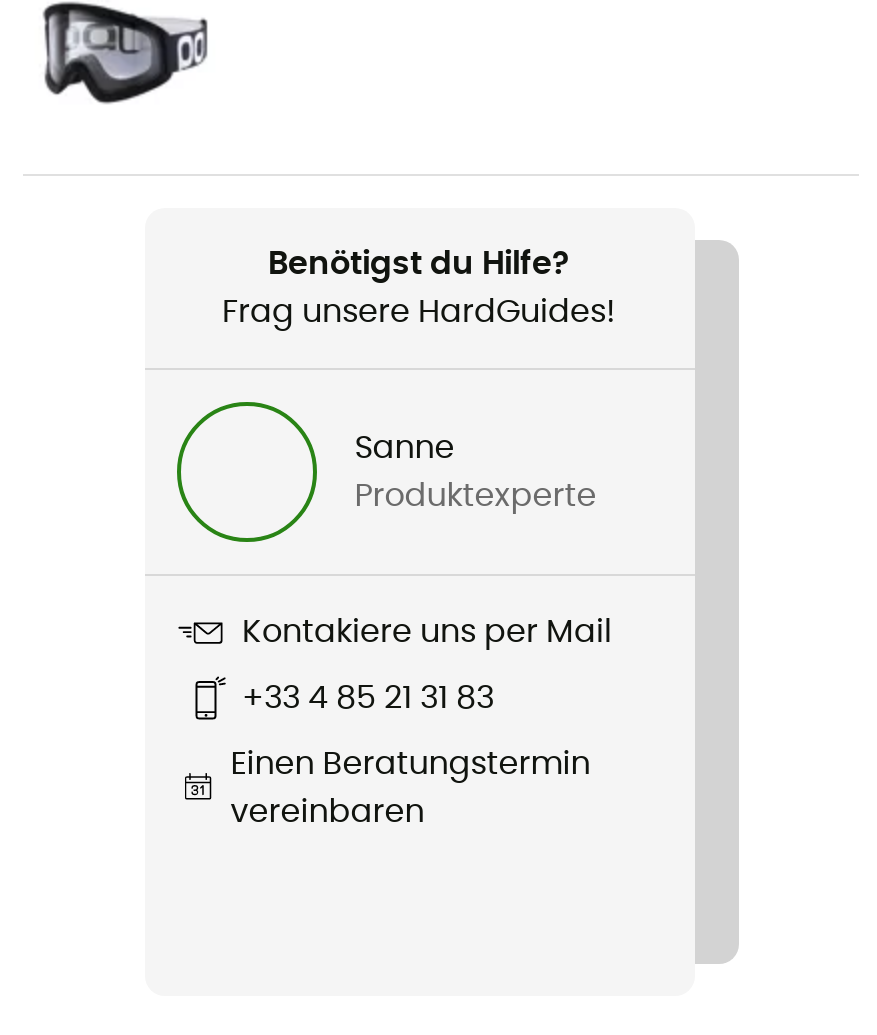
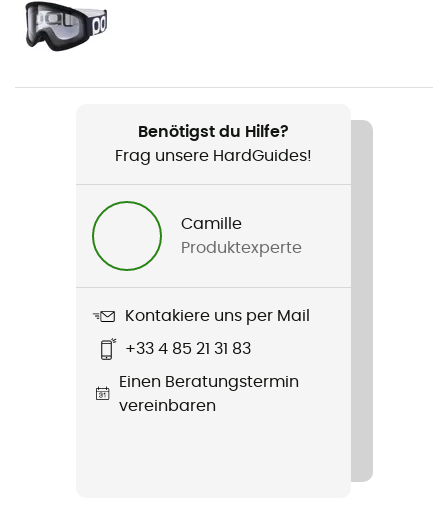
[354,432,454,464] Sanne -> [181,216,242,232] Camille

